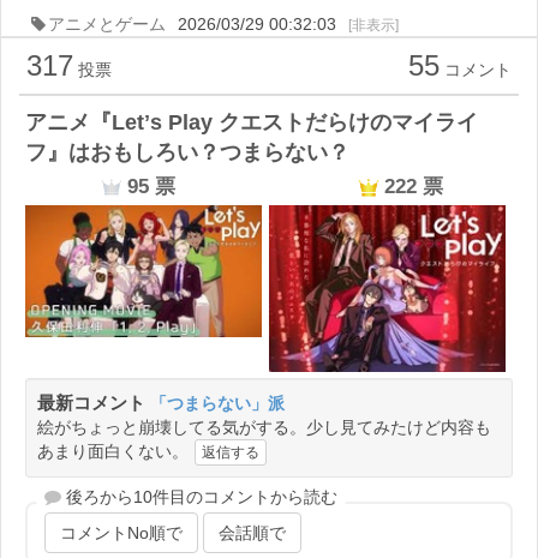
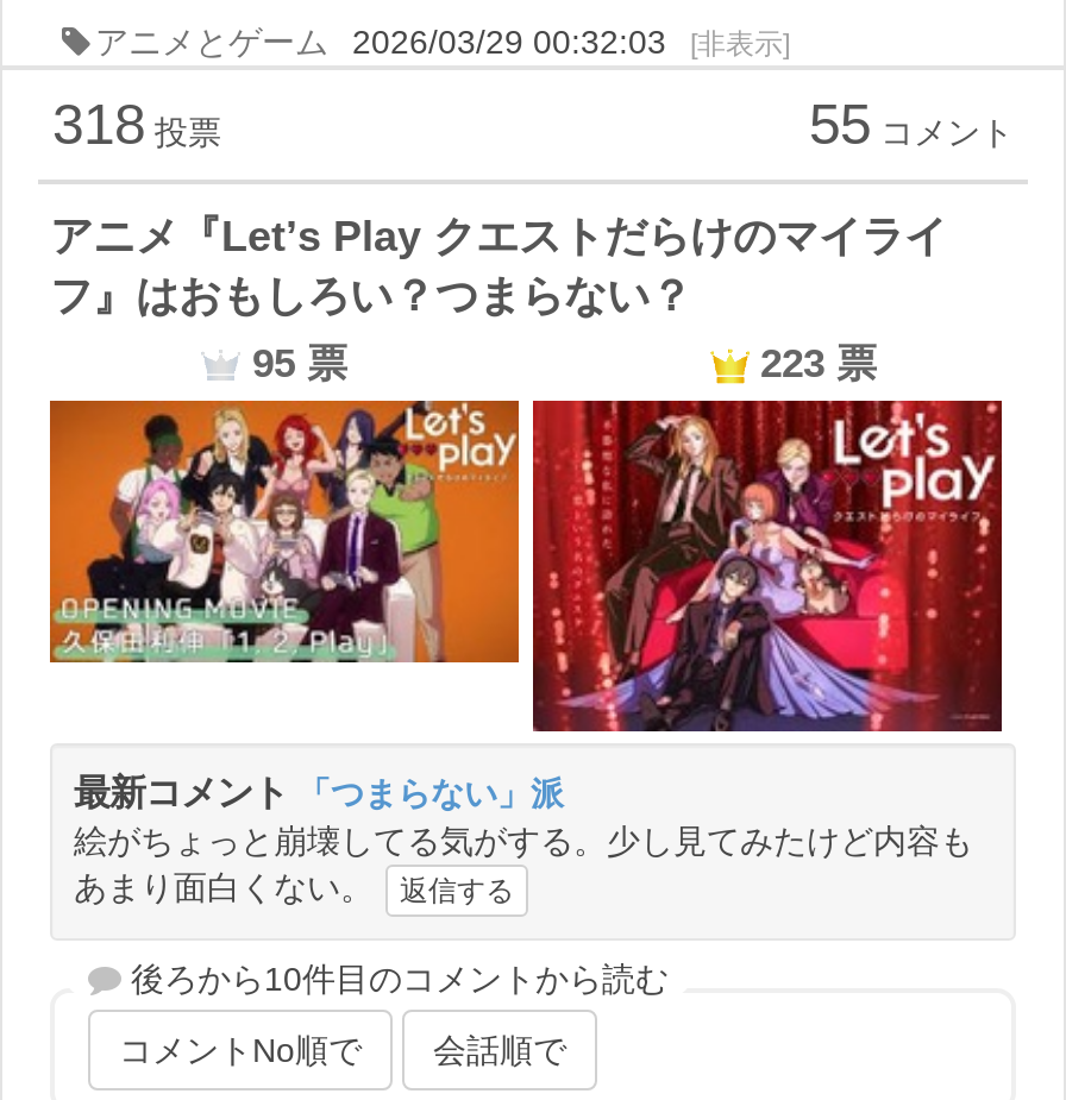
[26,49,112,82] 317 投票 -> [52,92,221,156] 318 投票
[384,175,443,198] 222票 -> [760,341,877,386] 223票

